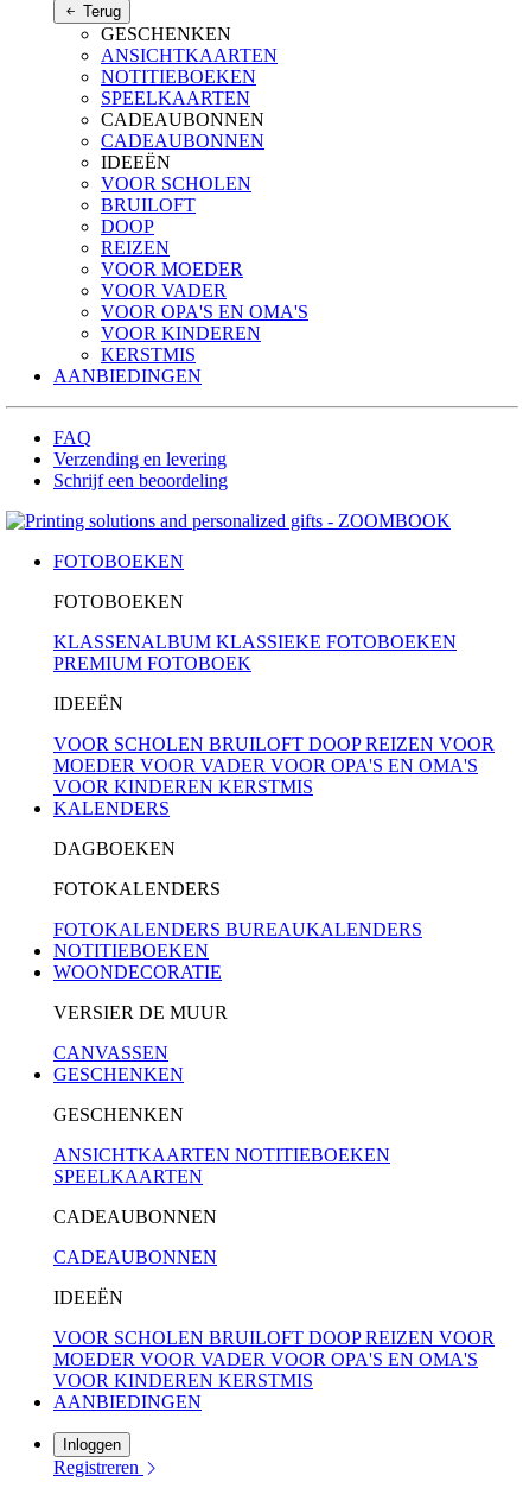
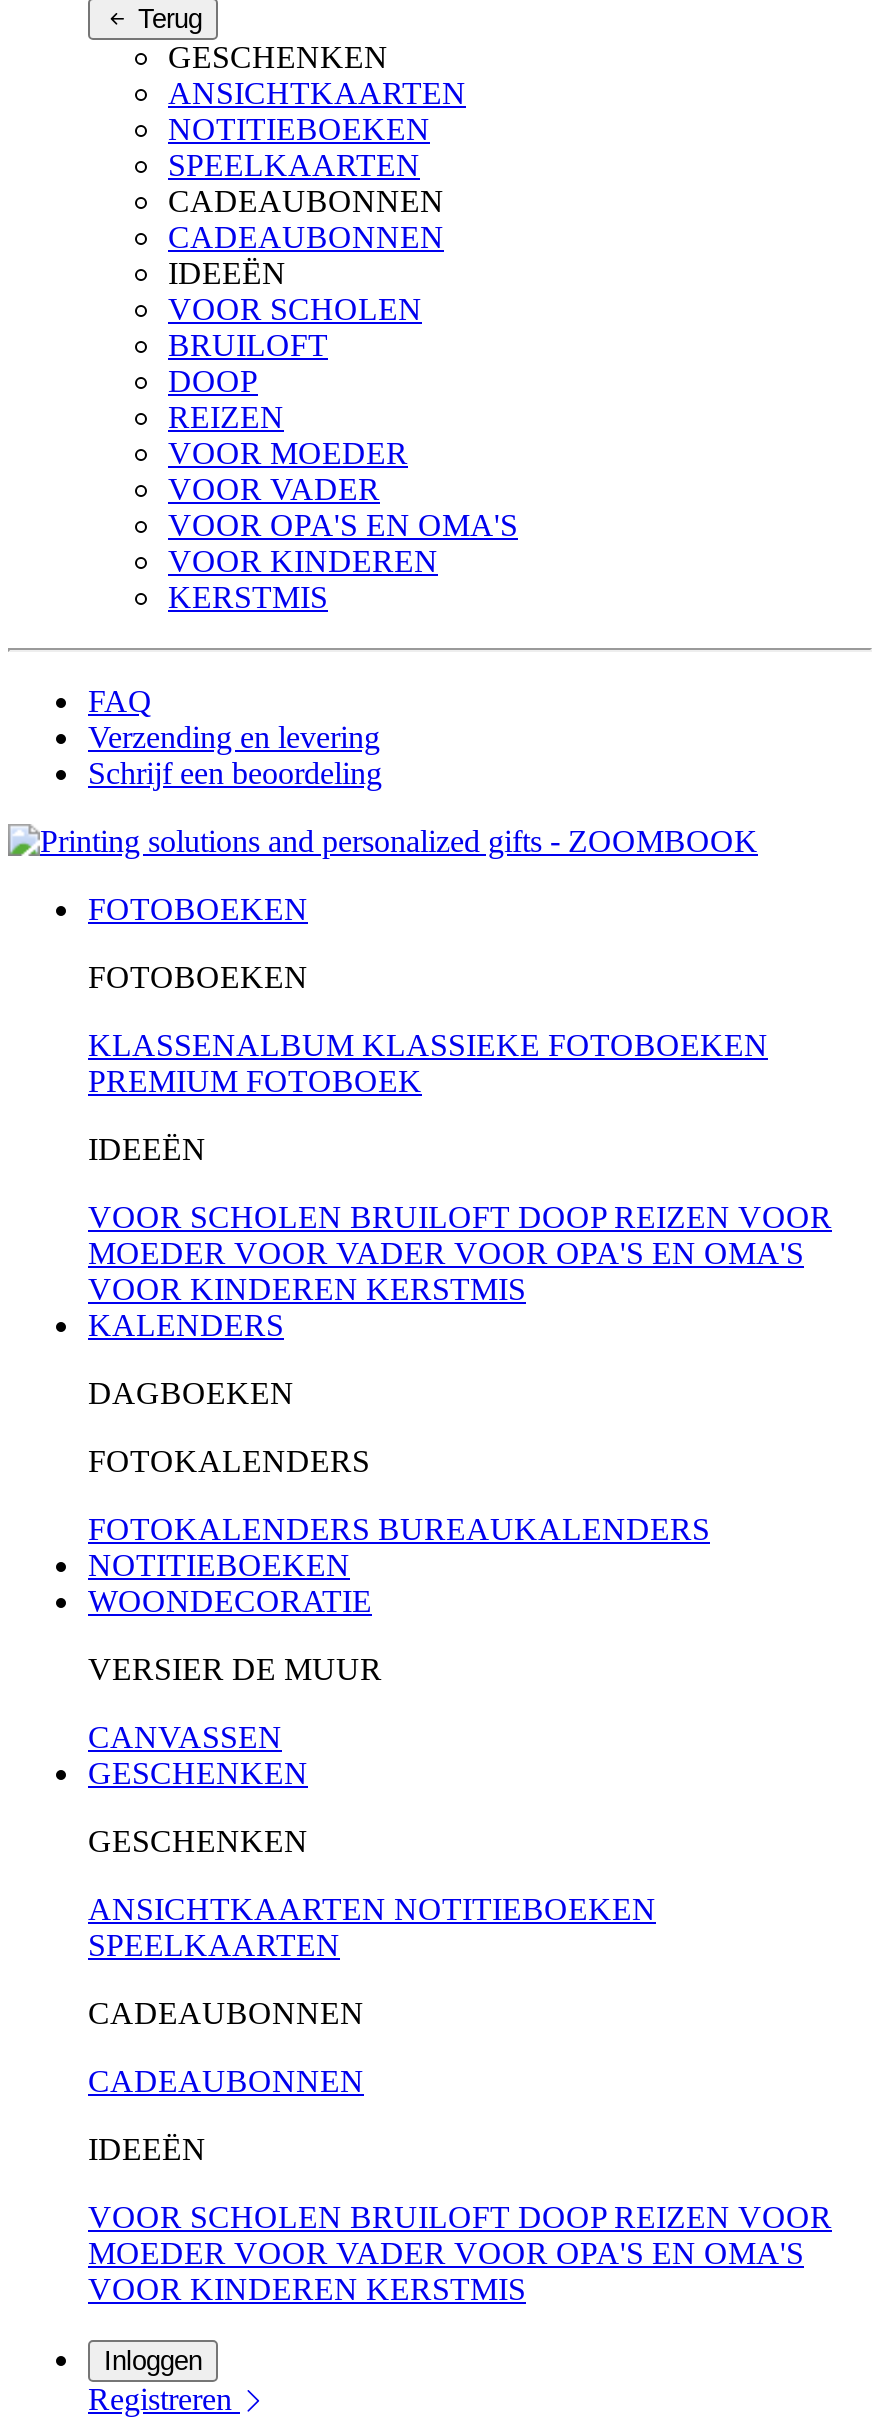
[53,366,202,386] AANBIEDINGEN -> none
[53,1392,202,1412] AANBIEDINGEN -> none

